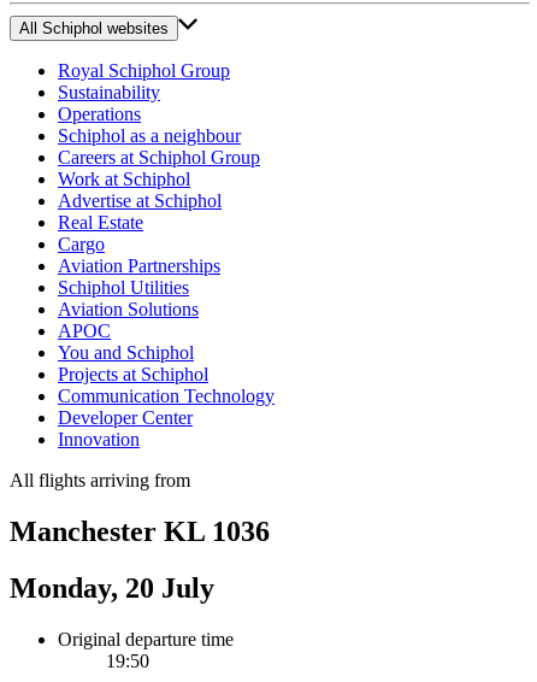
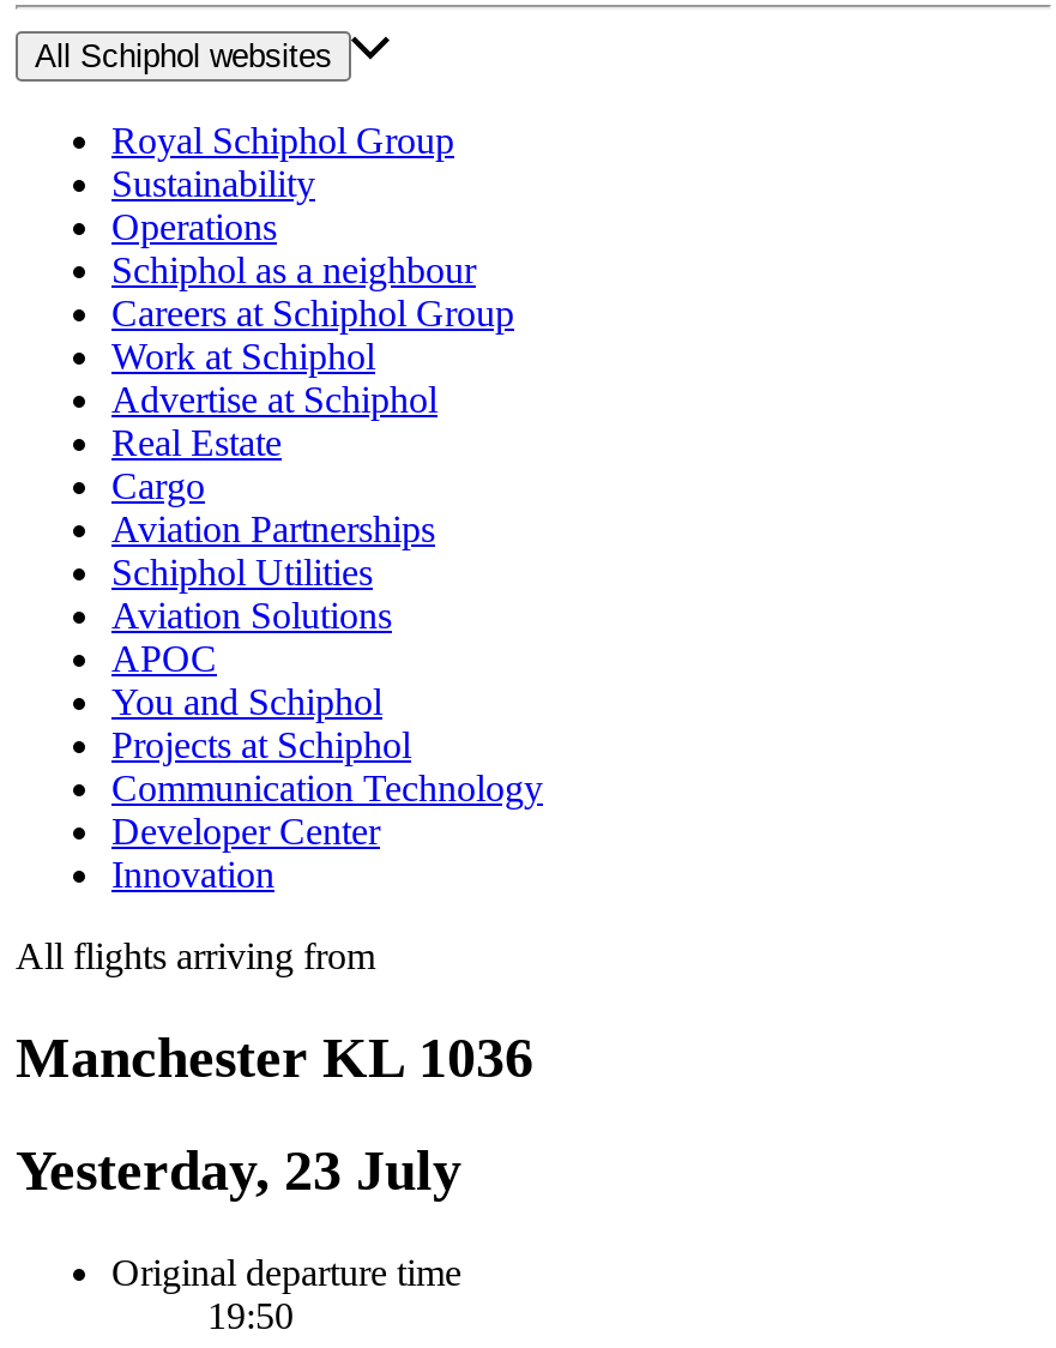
[10,572,214,603] Monday, 20 July -> [16,1139,461,1201] Yesterday, 23 July

